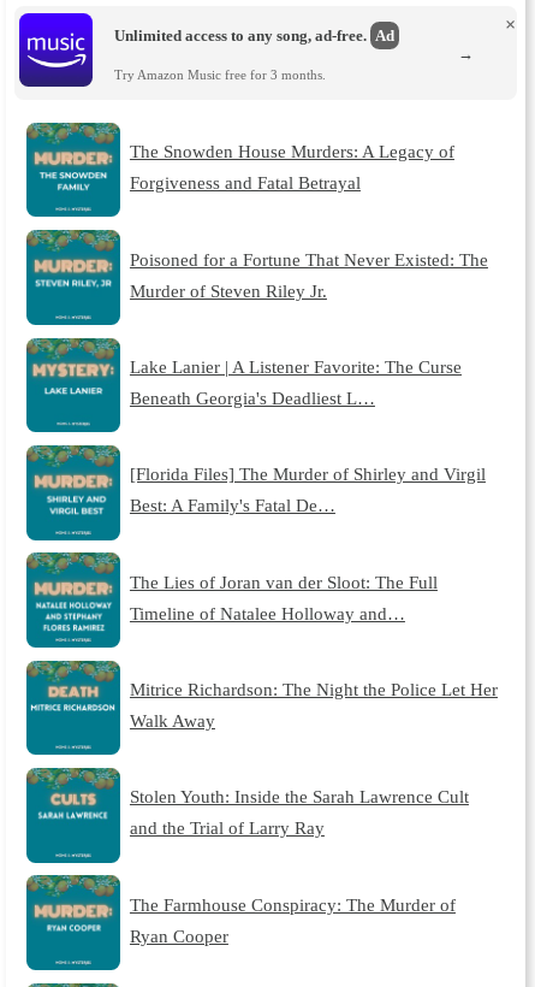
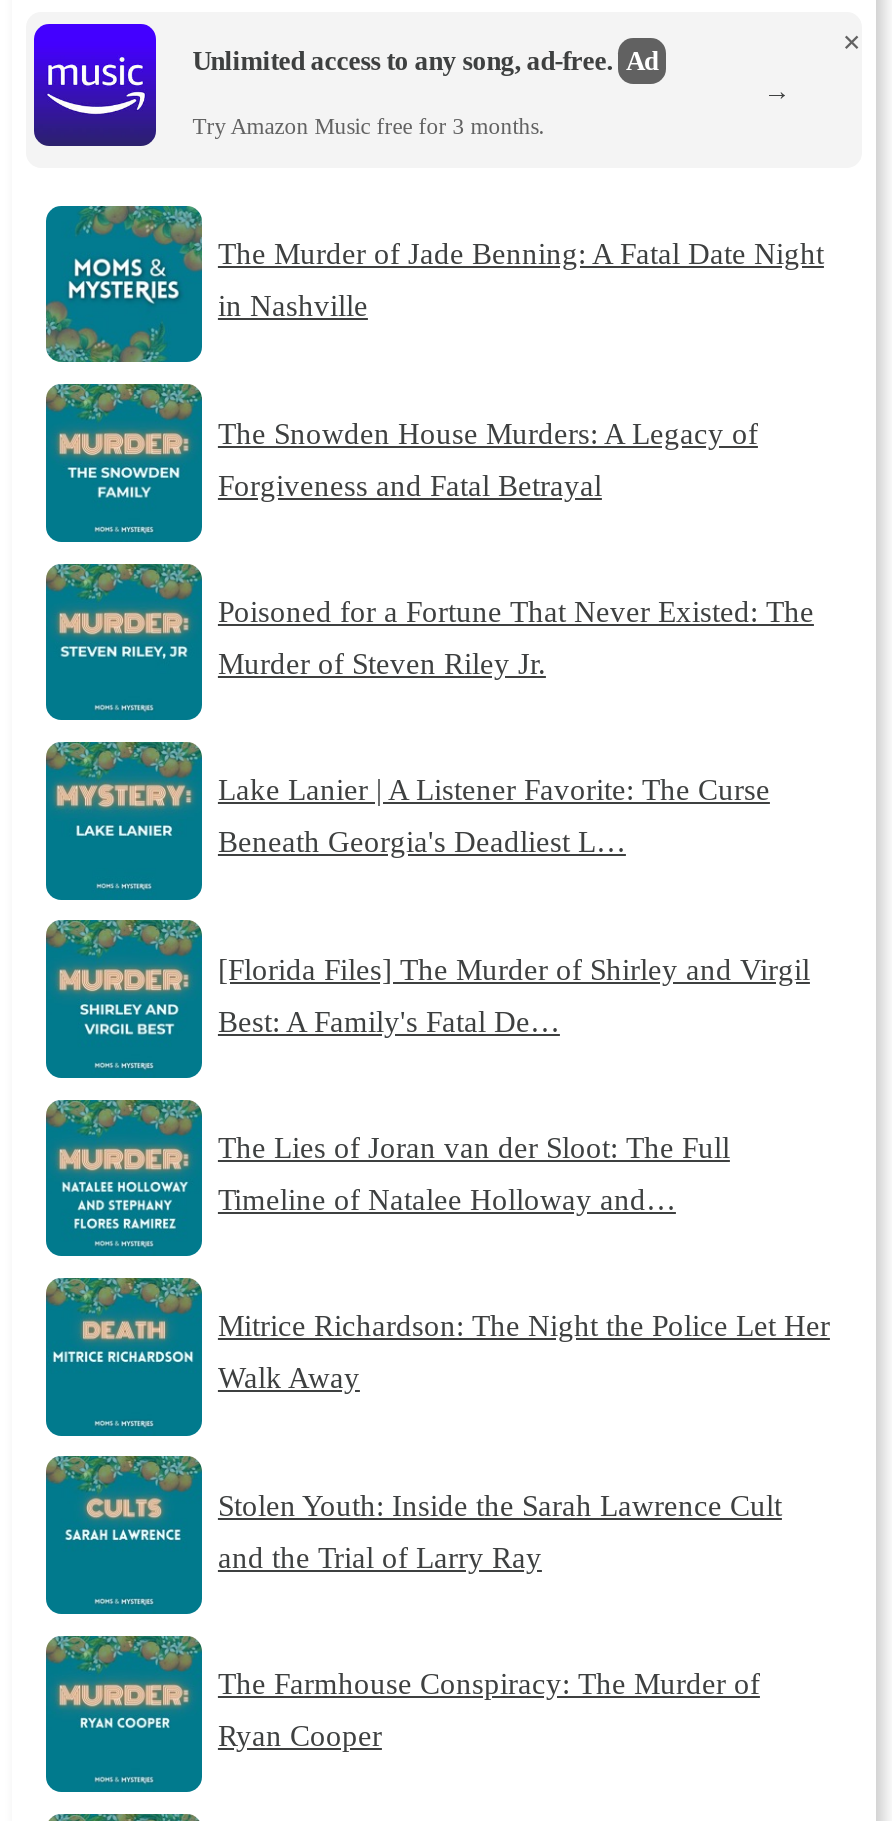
none -> [44,206,824,362] [image] | The Murder of Jade Benning: A Fatal Date Night | in Nashville

